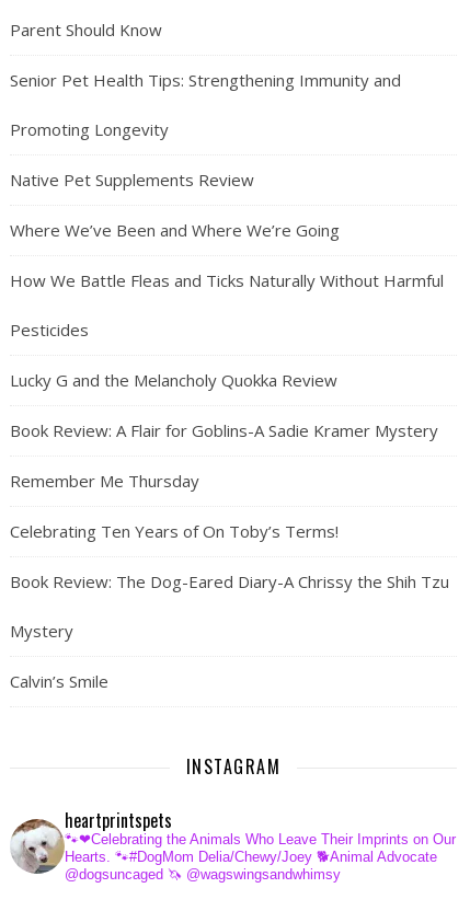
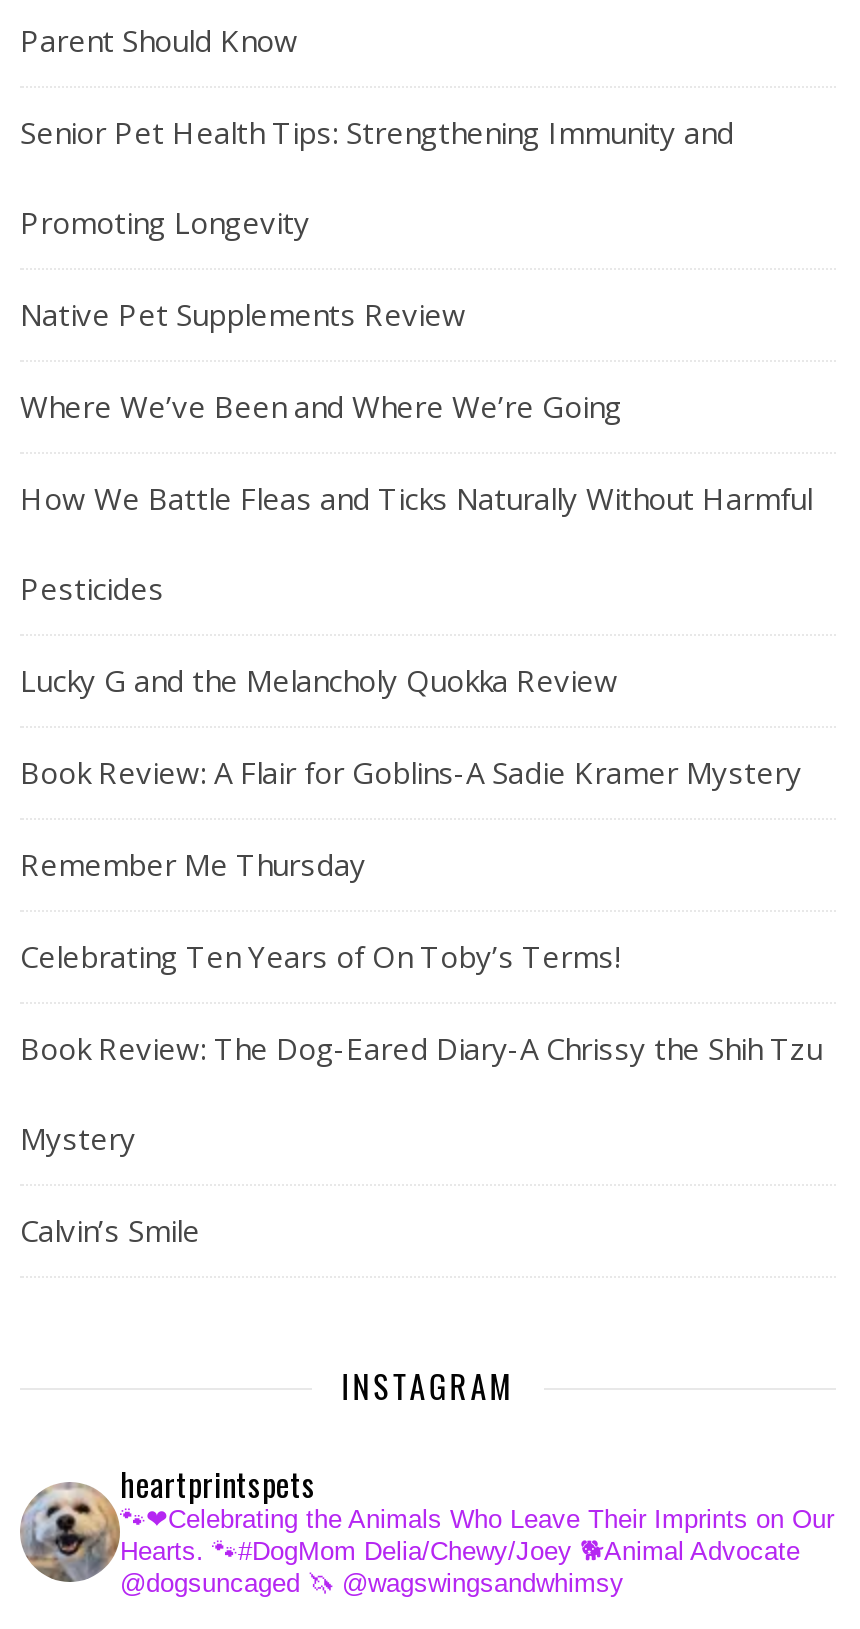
[10,818,61,874] [image] -> [20,1480,114,1582] [image]

